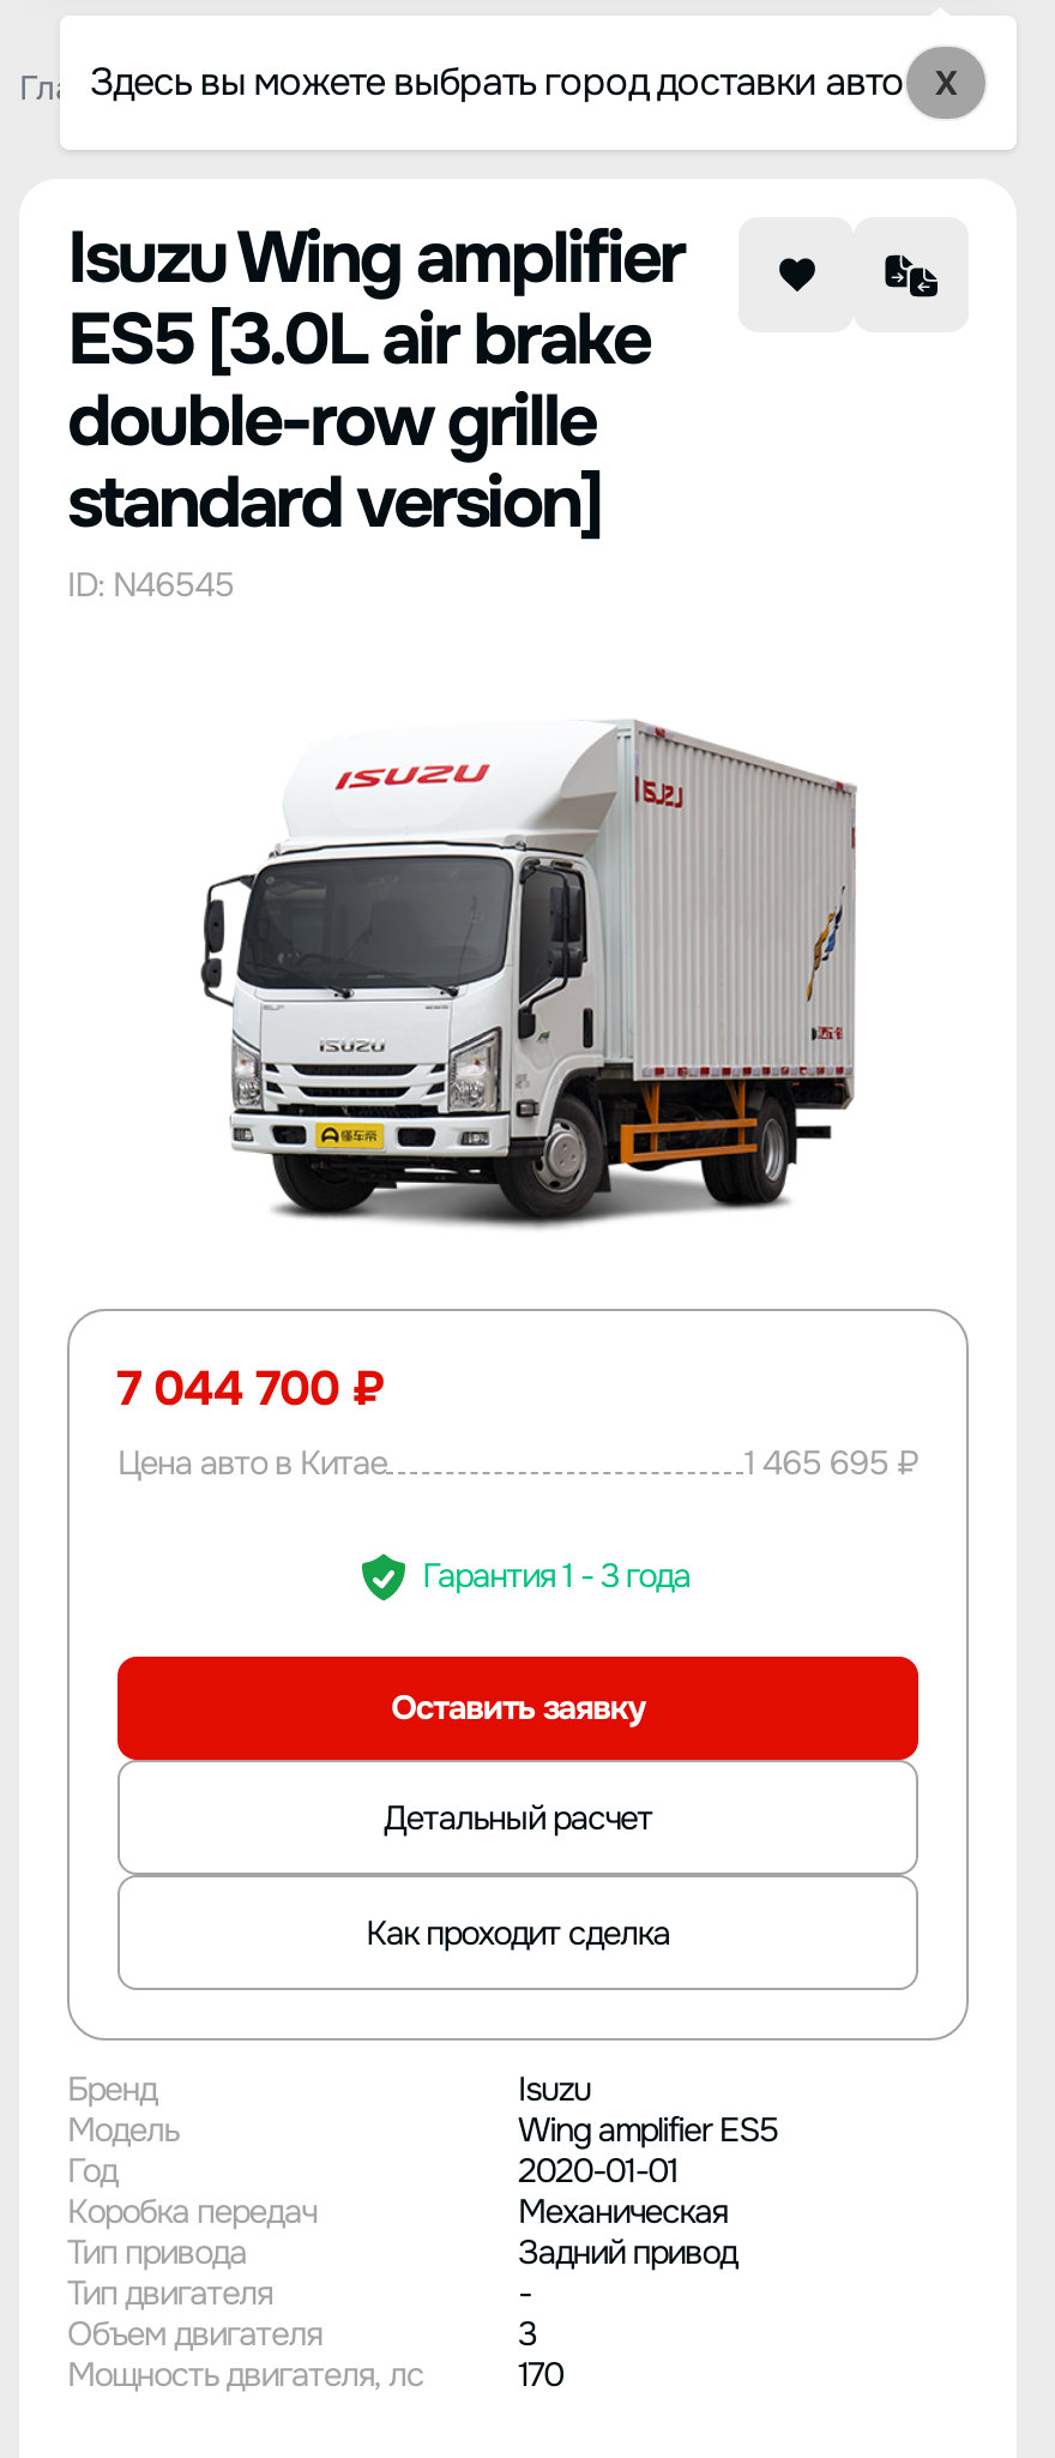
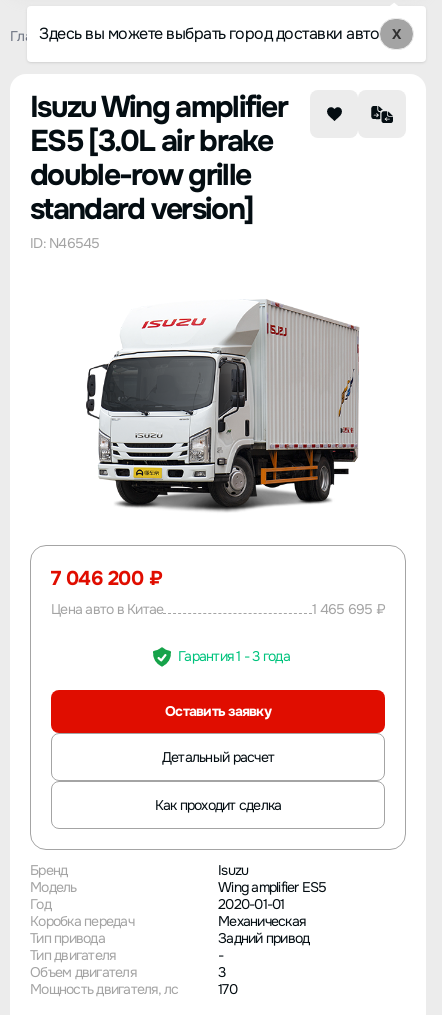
[117,1359,384,1419] 7 044 700 ₽ -> [51,566,162,591] 7 046 200 ₽

